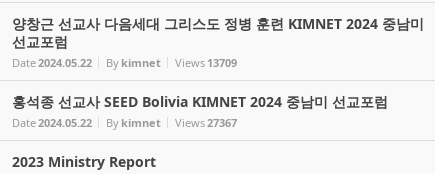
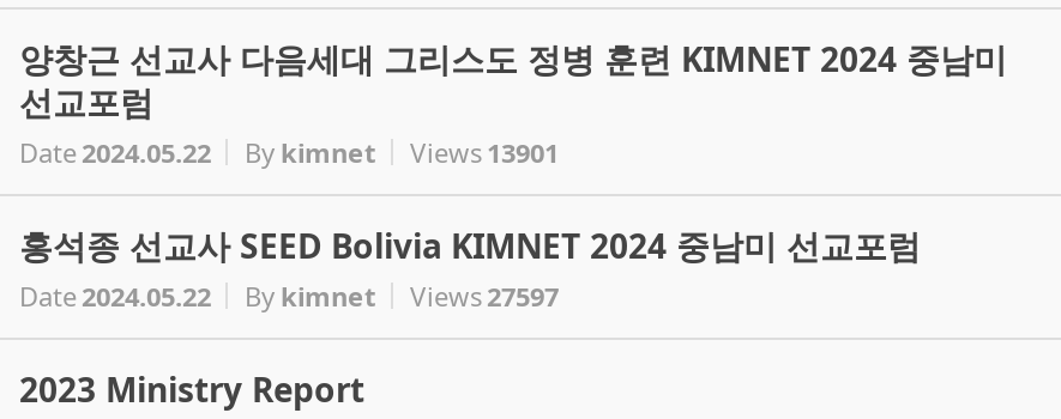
[12,55,237,70] Date 2024.05.22 By kimnet Views 13709 -> [19,134,559,170] Date 2024.05.22 By kimnet Views 13901
[12,115,237,130] Date 2024.05.22 By kimnet Views 27367 -> [19,278,559,314] Date 2024.05.22 By kimnet Views 27597

